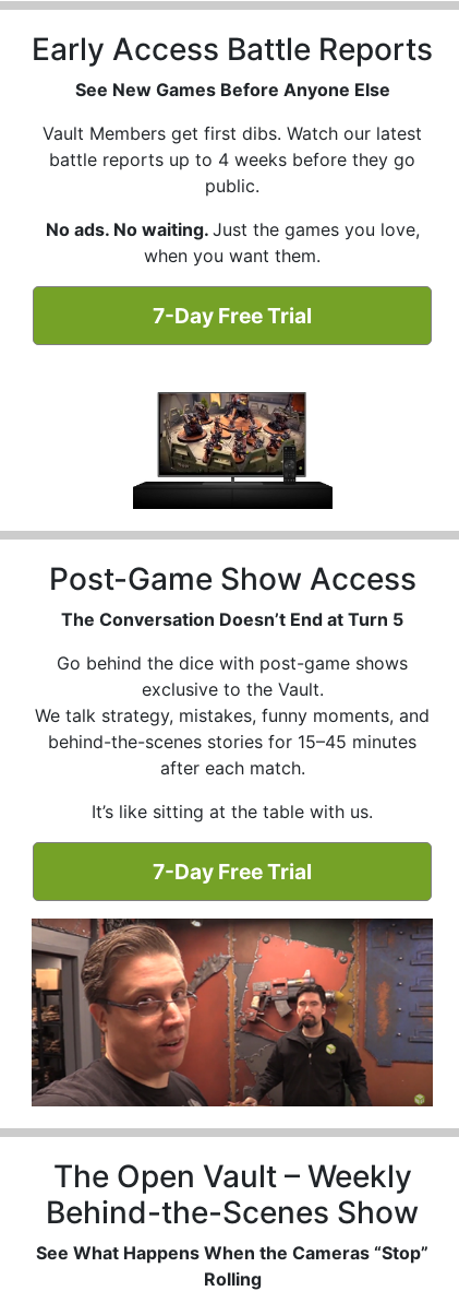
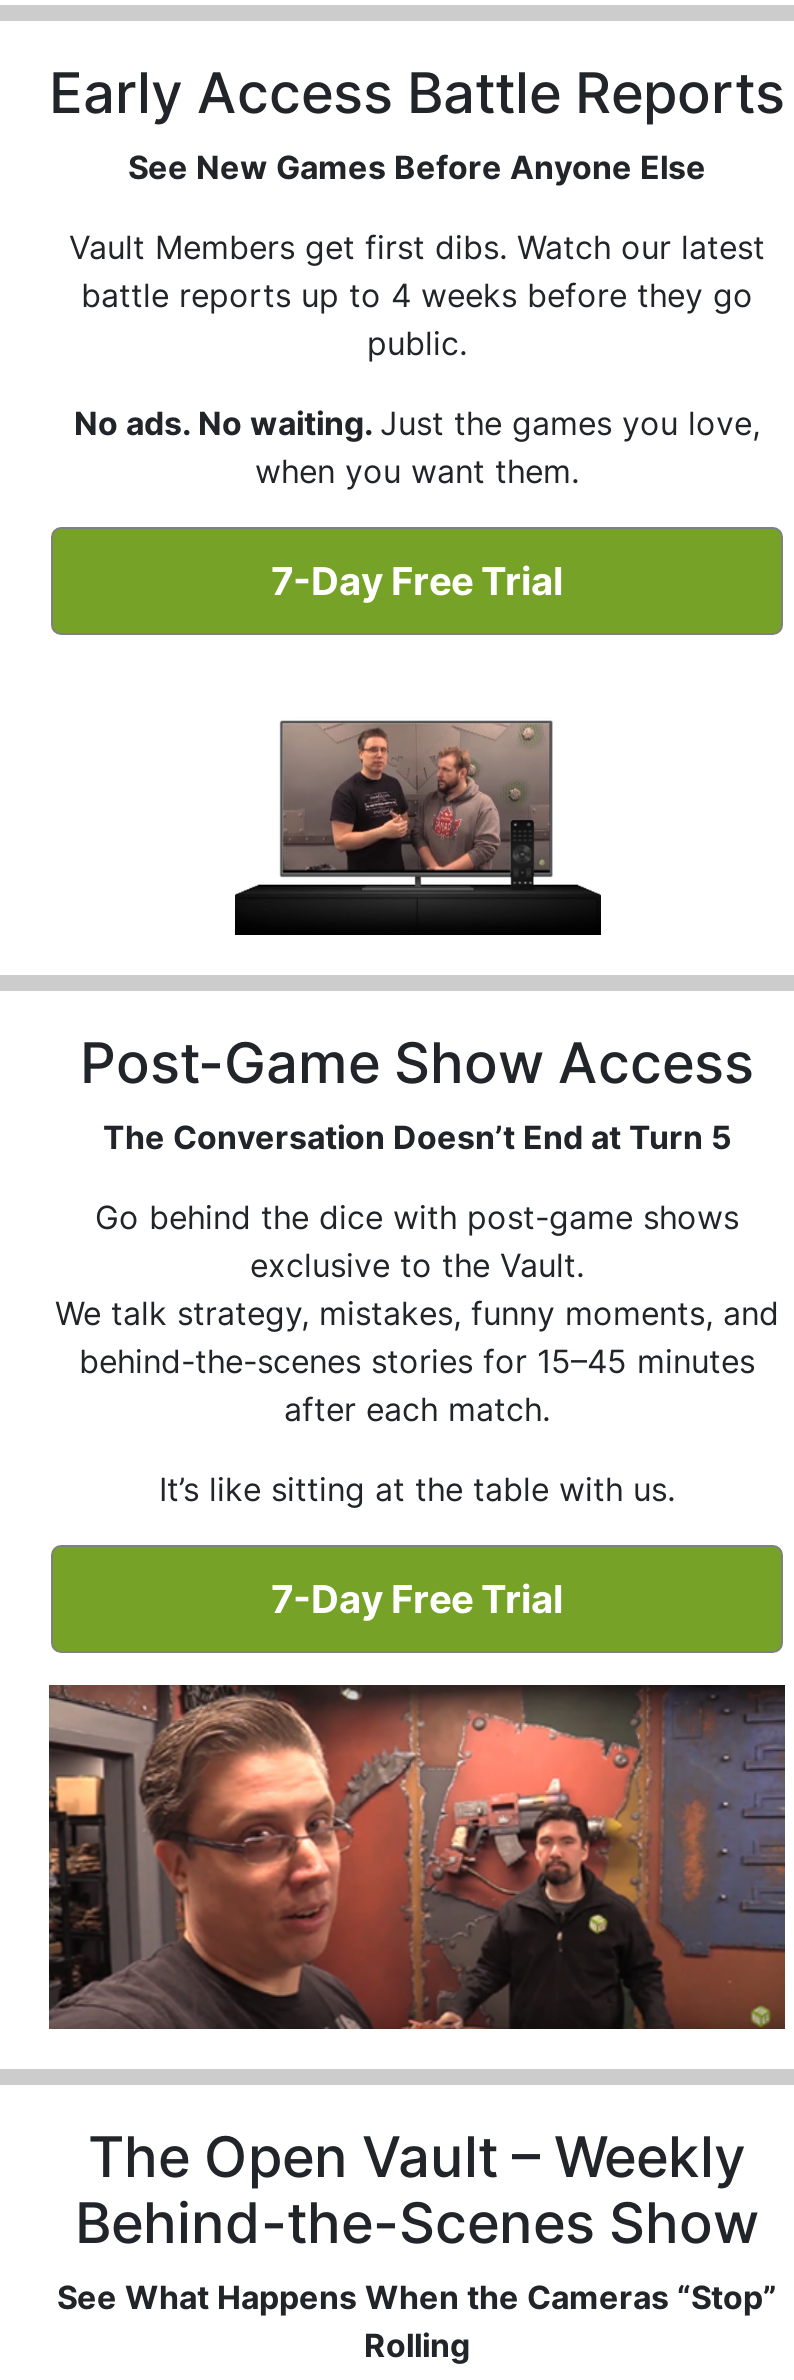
[158,392,305,475] [image] -> [281,723,551,871] [image]

